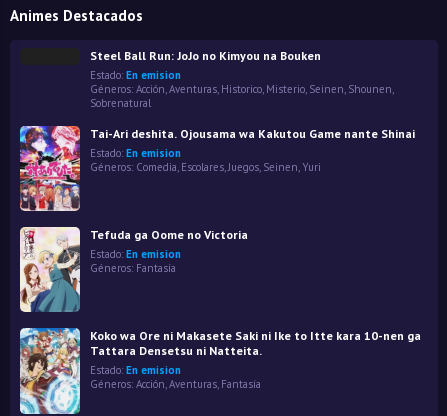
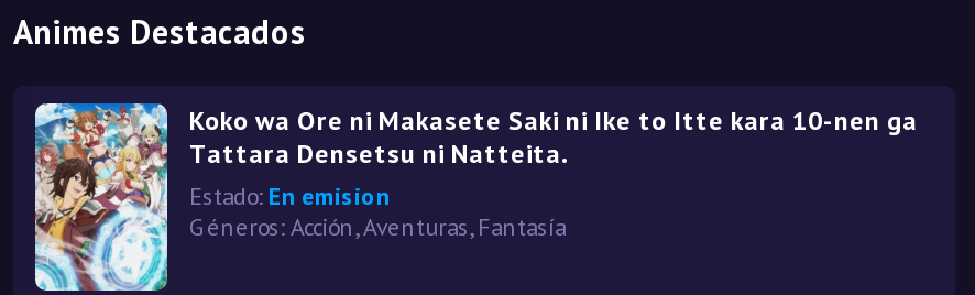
[19,47,415,212] [image] | Steel Ball Run: JoJo no Kimyou na Bouken | Estado: En emision | Géneros: Acción, Aventuras, Historico, Misterio, Seinen, Shounen | Sobrenatural | Tai-Ari deshita. Ojousama wa Kakutou Game nante Shinai | Estado: En emision | Géneros: Comedia, Escolares, Juegos, Seinen, Yuri -> none
[19,226,248,313] [image] | Tefuda ga Oome no Victoria | Estado: En emision | Géneros: Fantasía -> none

